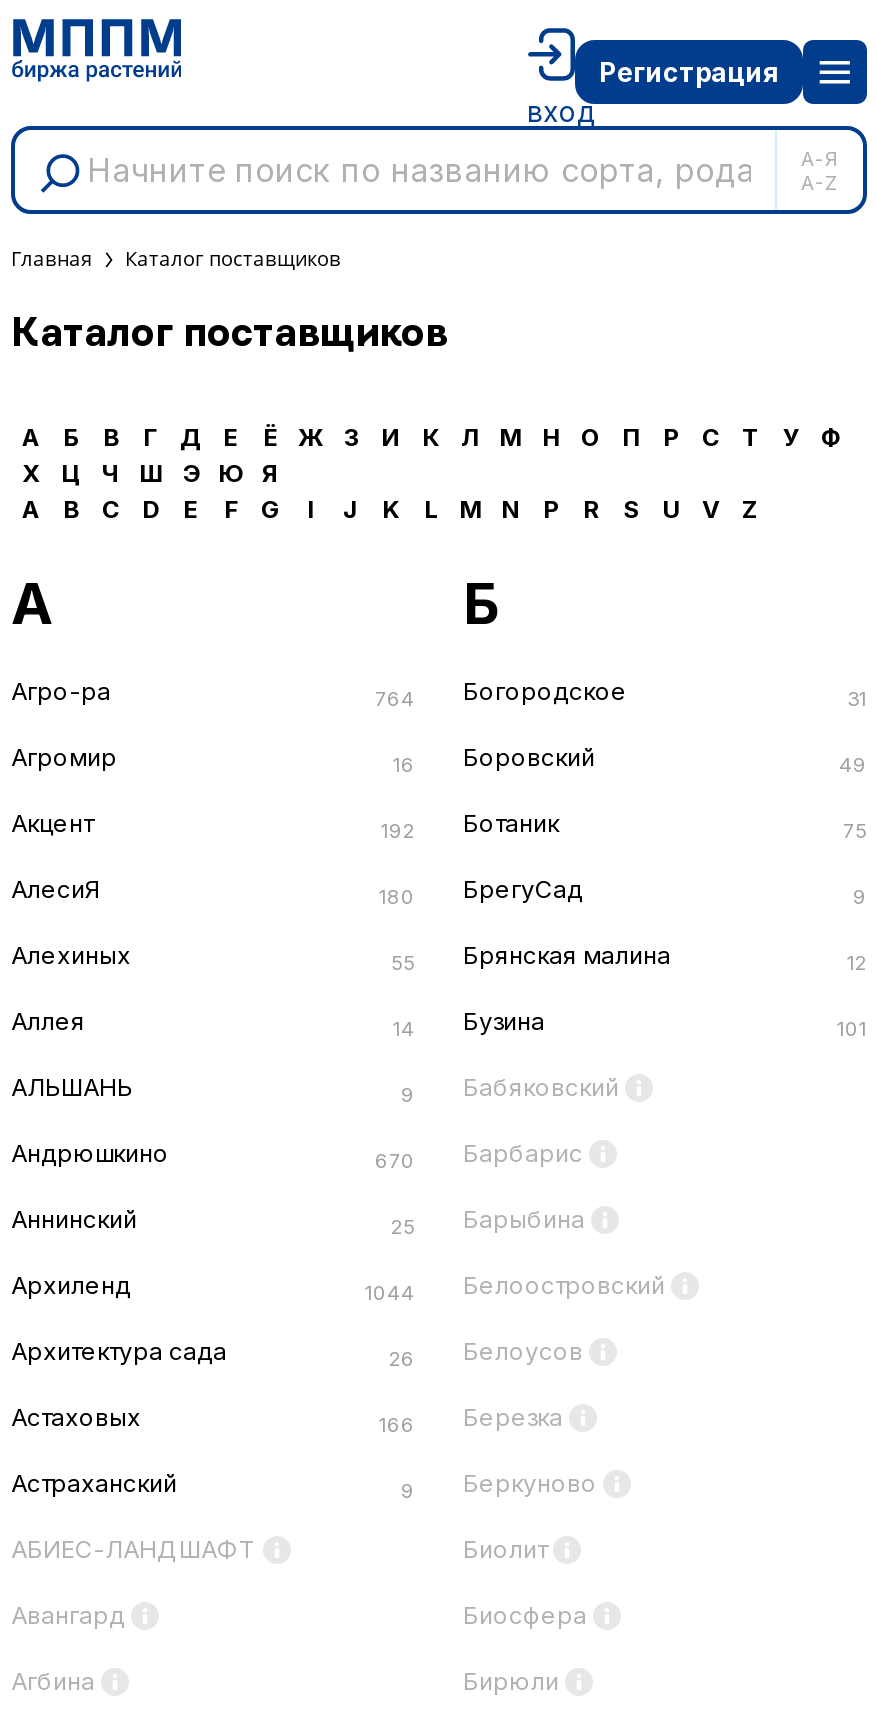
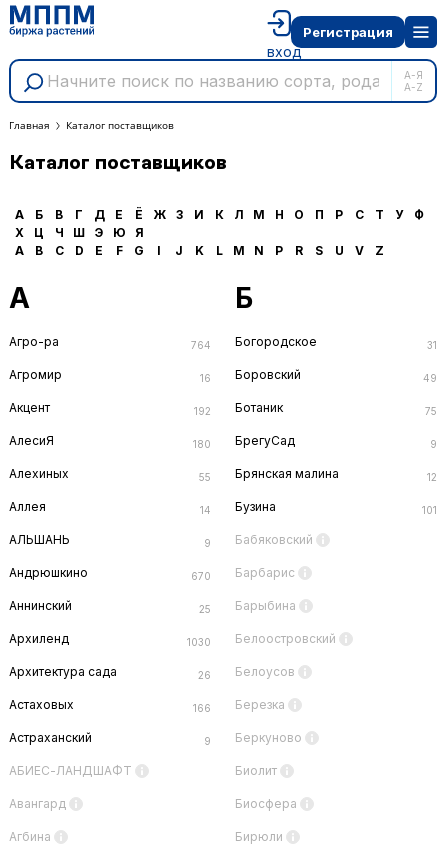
[365,1270,671,1304] 1044 Белоостровский -> [187,631,339,648] 1030 Белоостровский

